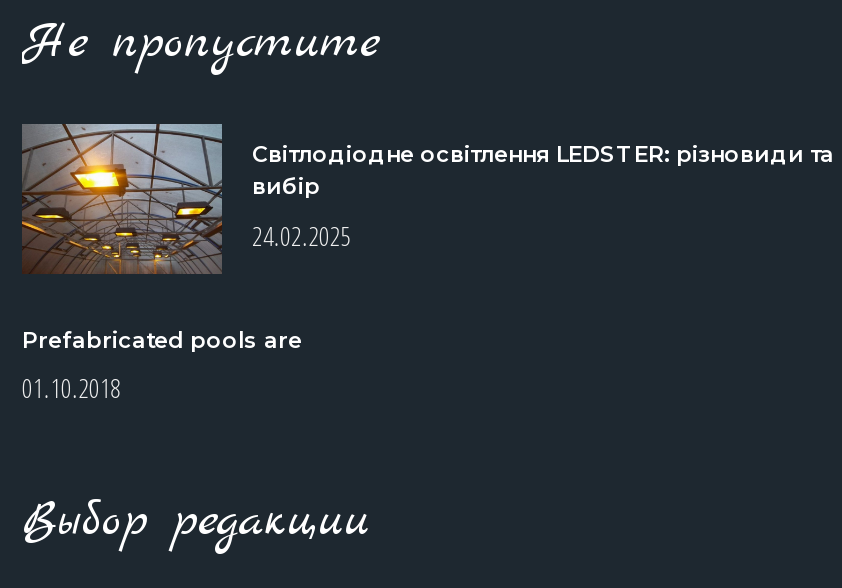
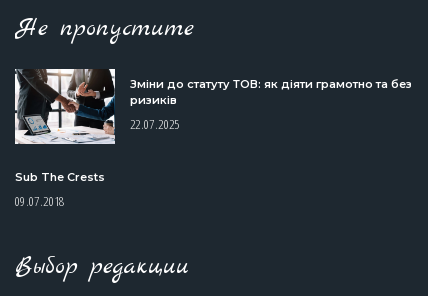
[20,121,834,275] [image] | Світлодіодне освітлення LEDSTER: різновиди та | вибір -> [14,68,412,145] [image] | Зміни до статуту ТОВ: як діяти грамотно та без | ризиків
[252,217,351,253] 24.02.2025 -> [130,115,180,133] 22.07.2025
[22,326,302,354] Prefabricated pools are -> [15,169,105,183] Sub The Crests
[22,370,121,406] 01.10.2018 -> [15,192,65,210] 09.07.2018

